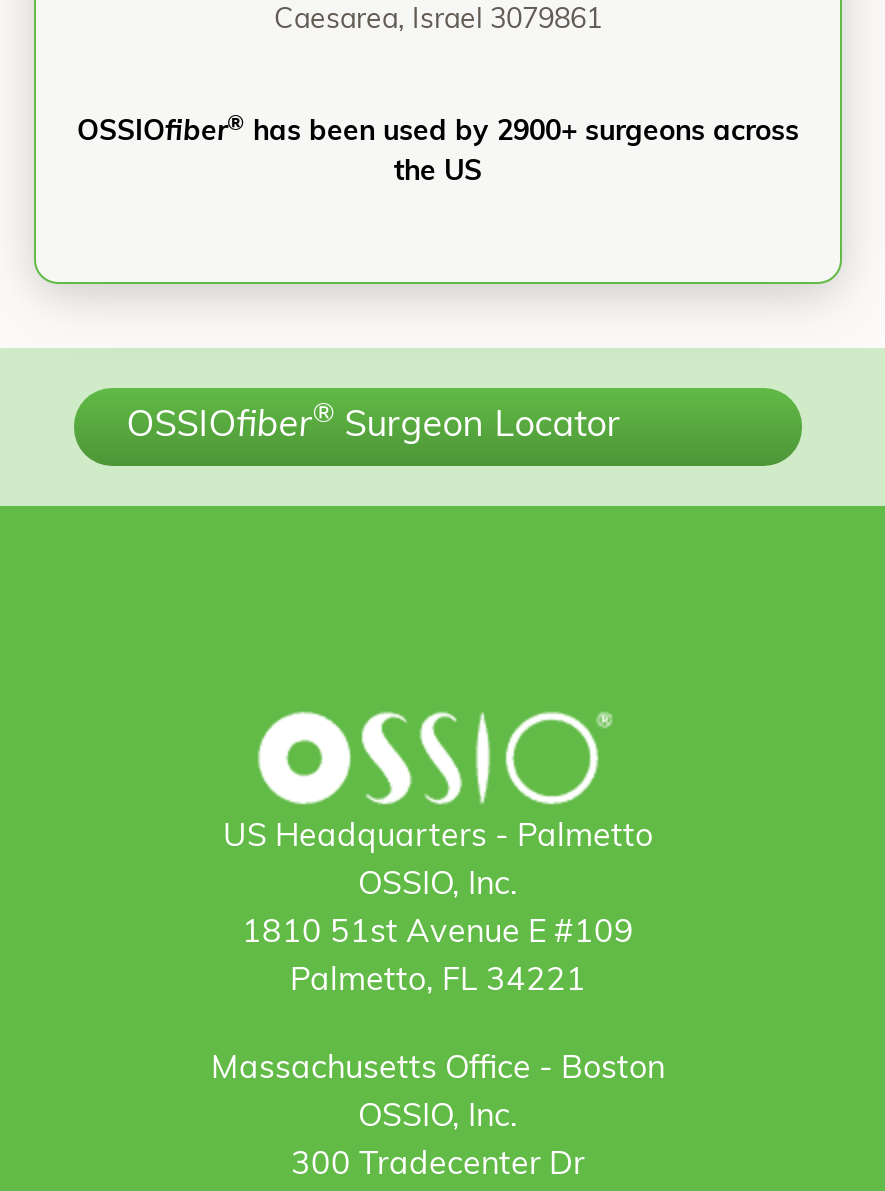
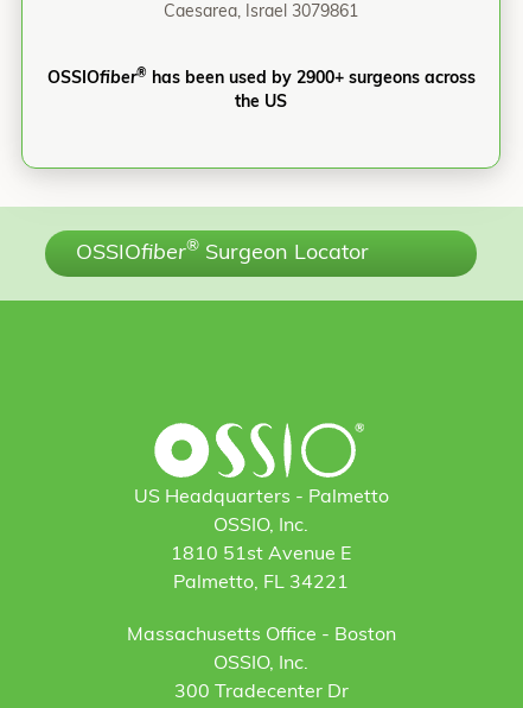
[242,918,634,950] 1810 51st Avenue E #109 -> [171,545,351,564] 1810 51st Avenue E

